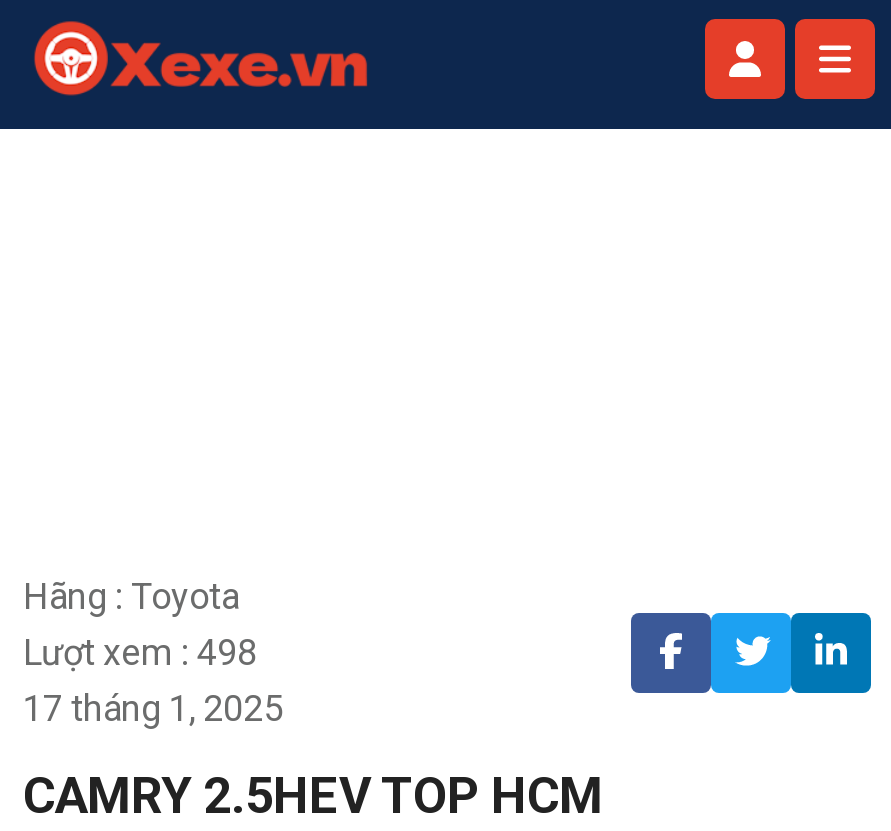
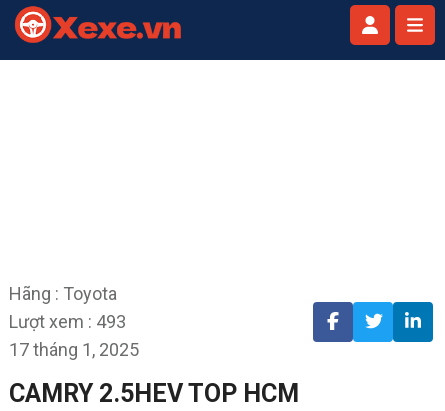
[23,631,257,673] Lượt xem : 498 -> [9,311,126,332] Lượt xem : 493

